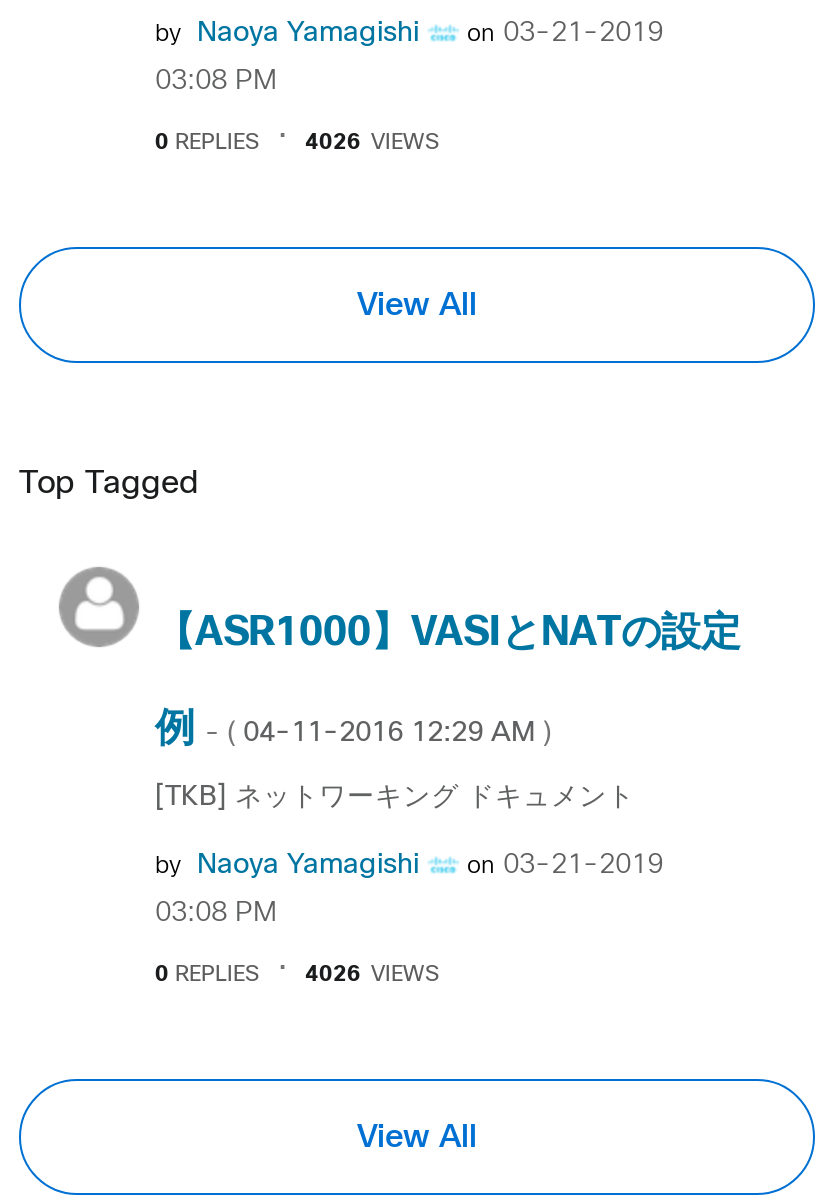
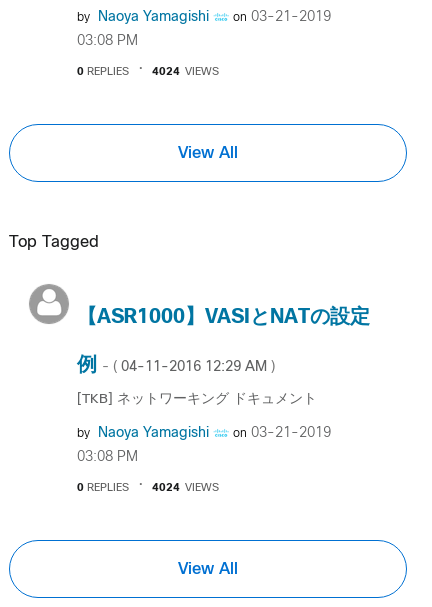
[305,132,439,152] 4026 VIEWS -> [152,66,219,76] 4024 VIEWS
[305,964,439,984] 4026 VIEWS -> [152,482,219,492] 4024 VIEWS

